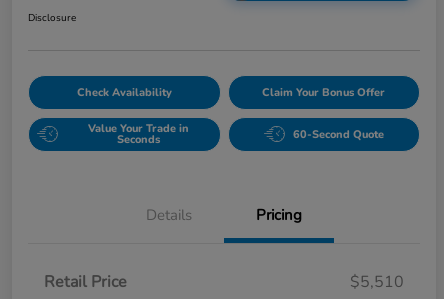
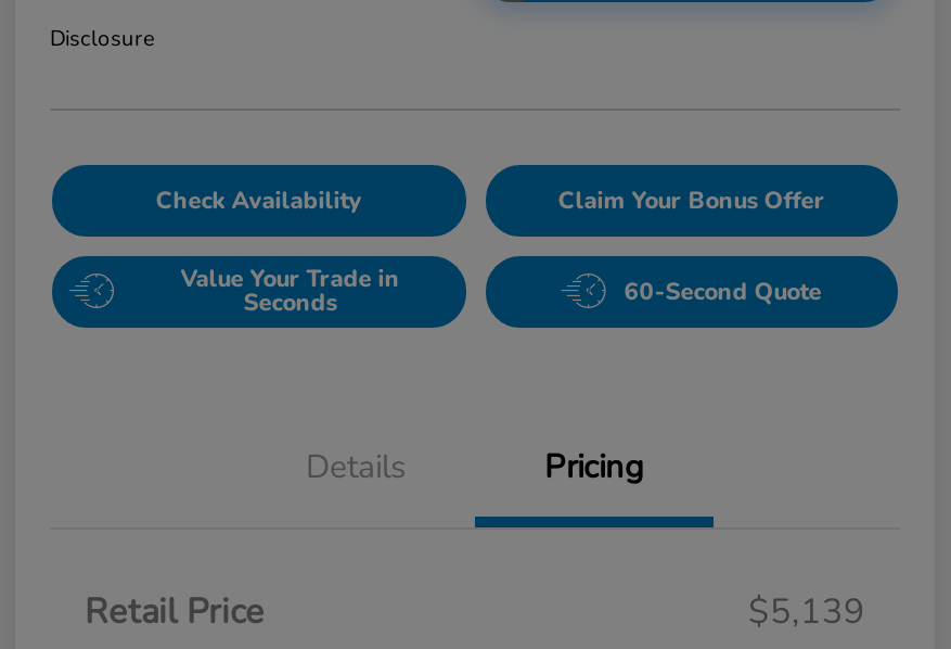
[350,270,404,292] $5,510 -> [748,587,865,635] $5,139

